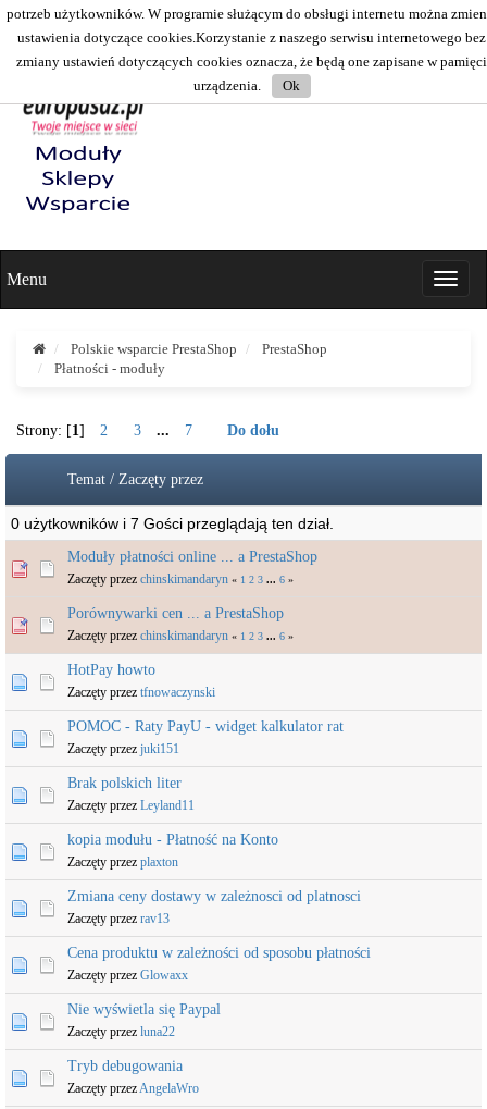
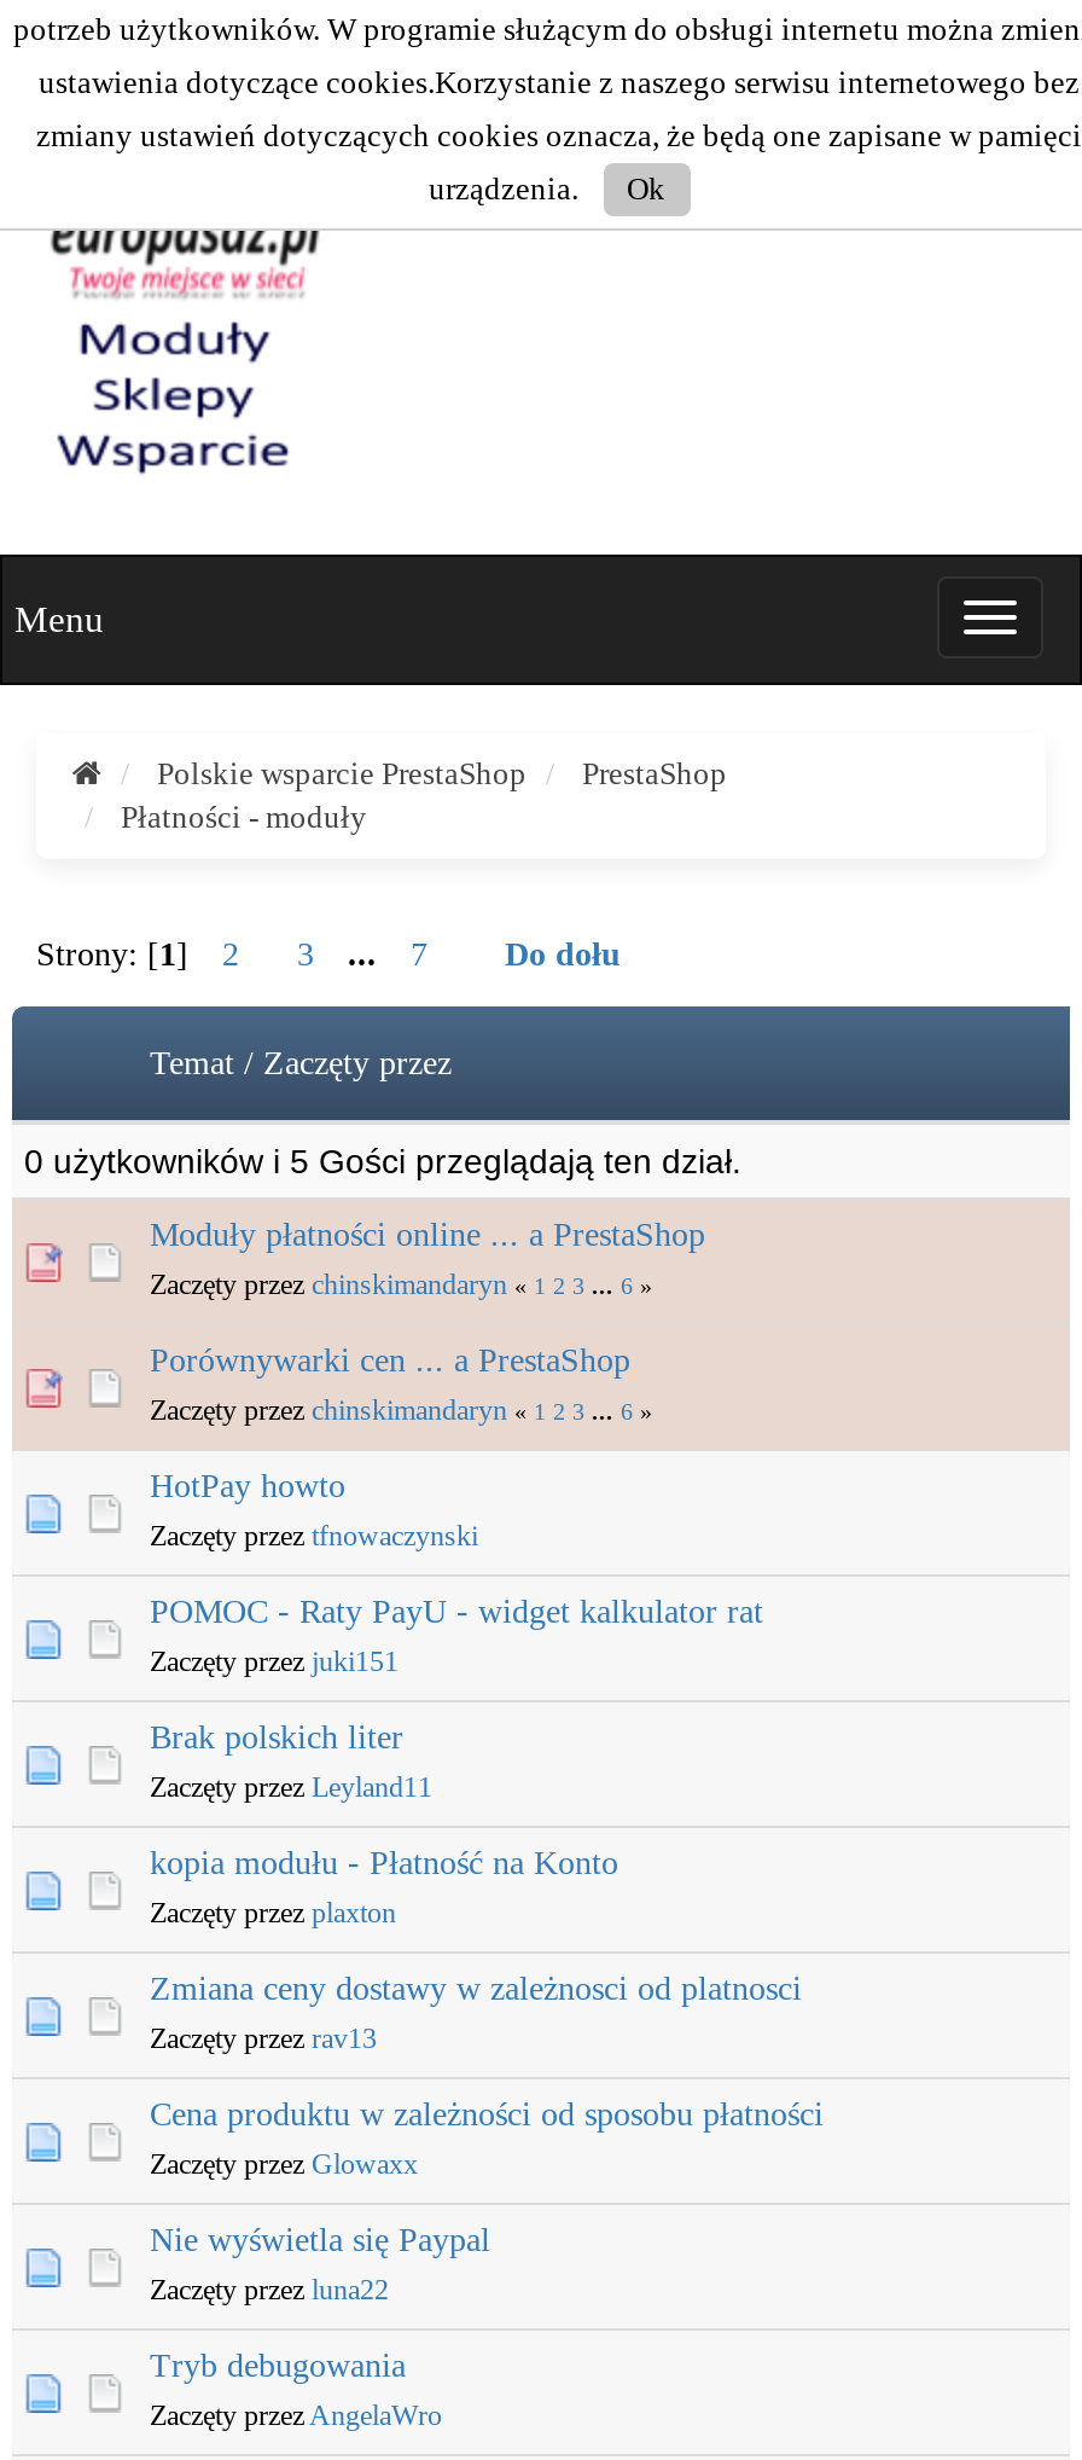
[11,515,334,533] 0 użytkowników i 7 Gości przeglądają ten dział. -> [24,1143,741,1181] 0 użytkowników i 5 Gości przeglądają ten dział.

